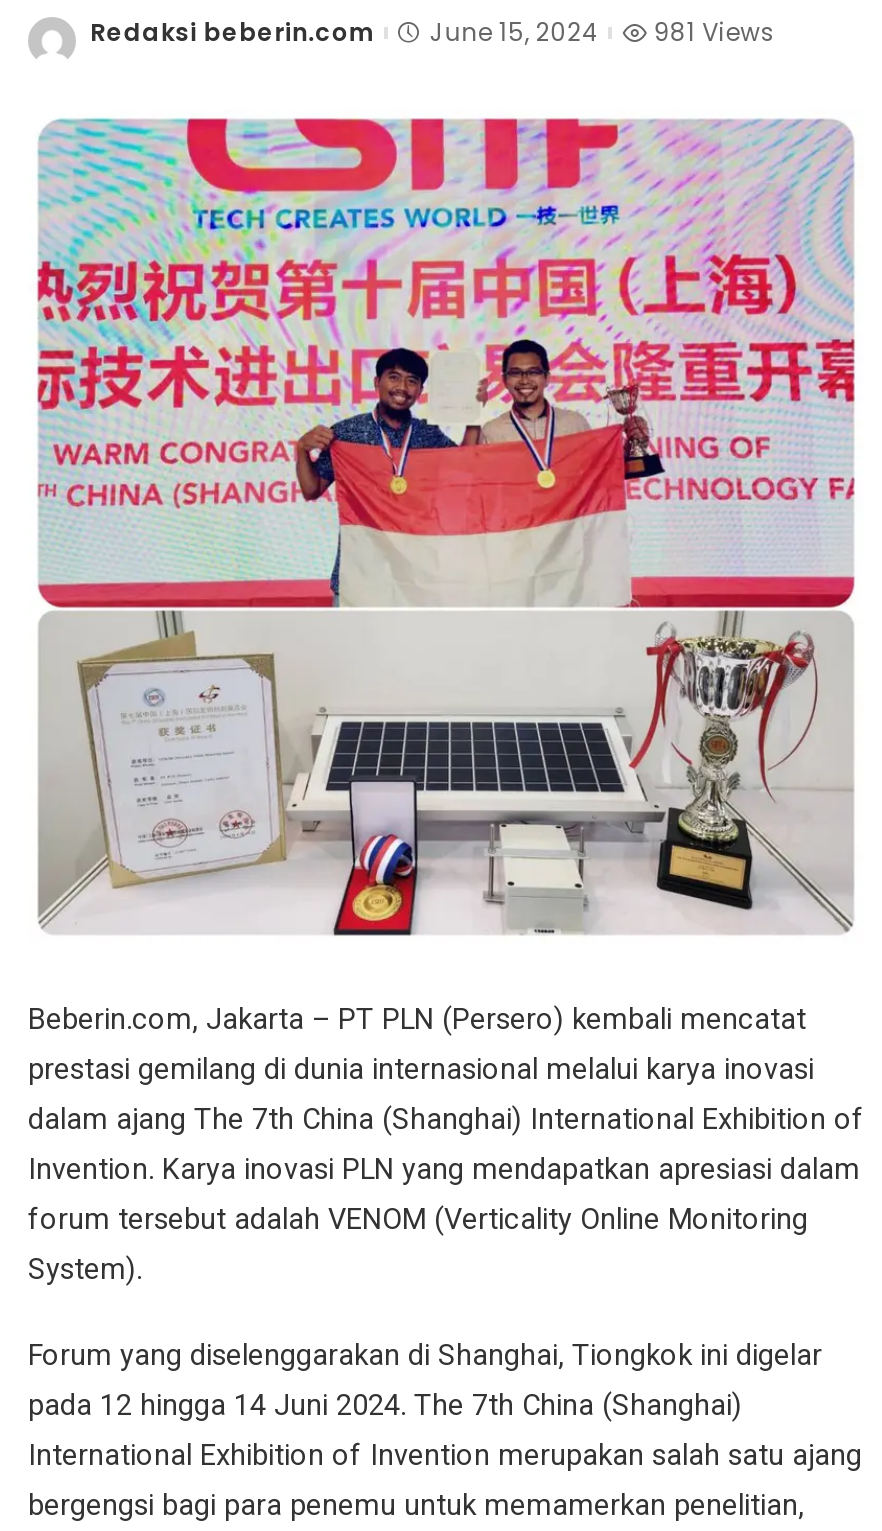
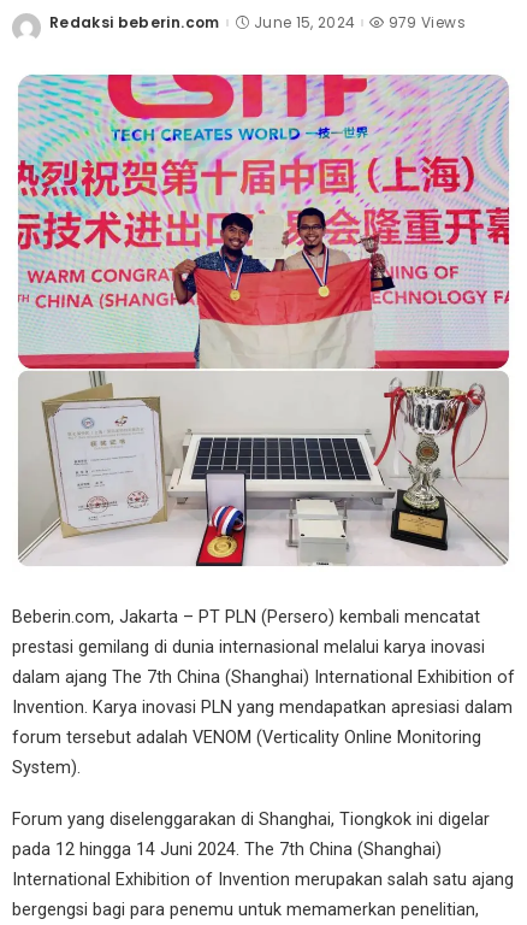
[654,15,776,49] 981 Views -> [388,12,466,33] 979 Views

